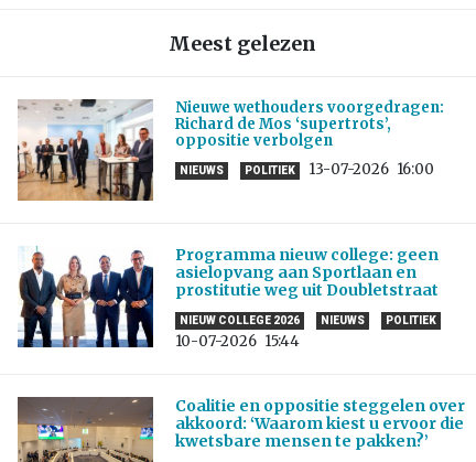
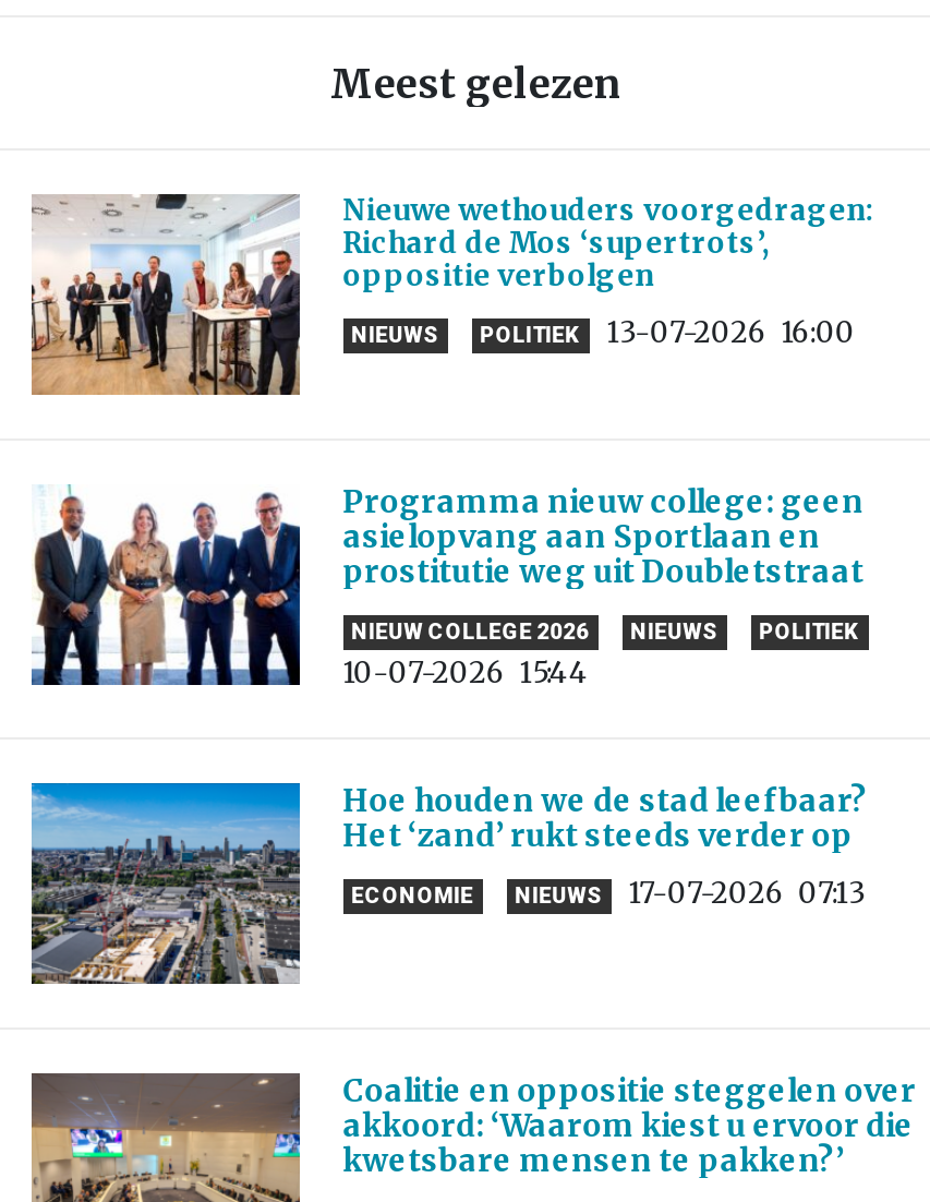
none -> [29,781,868,986] [image] | Hoe houden we de stad leefbaar? | Het ‘zand’ rukt steeds verder op | ECONOMIE | NIEUWS | 17-07-2026 07:13

